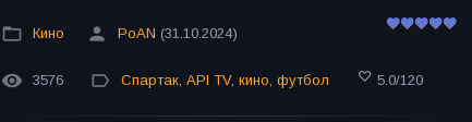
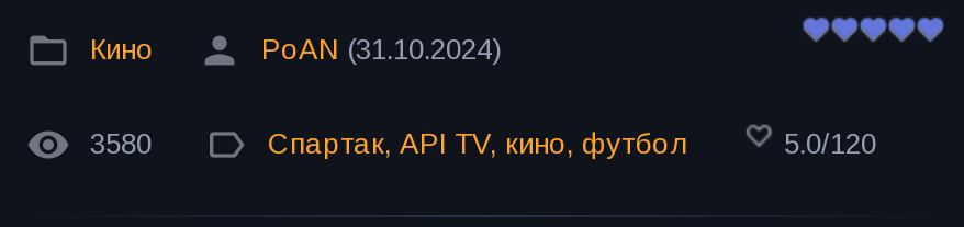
[33,72,63,88] 3576 -> [90,127,152,160] 3580

